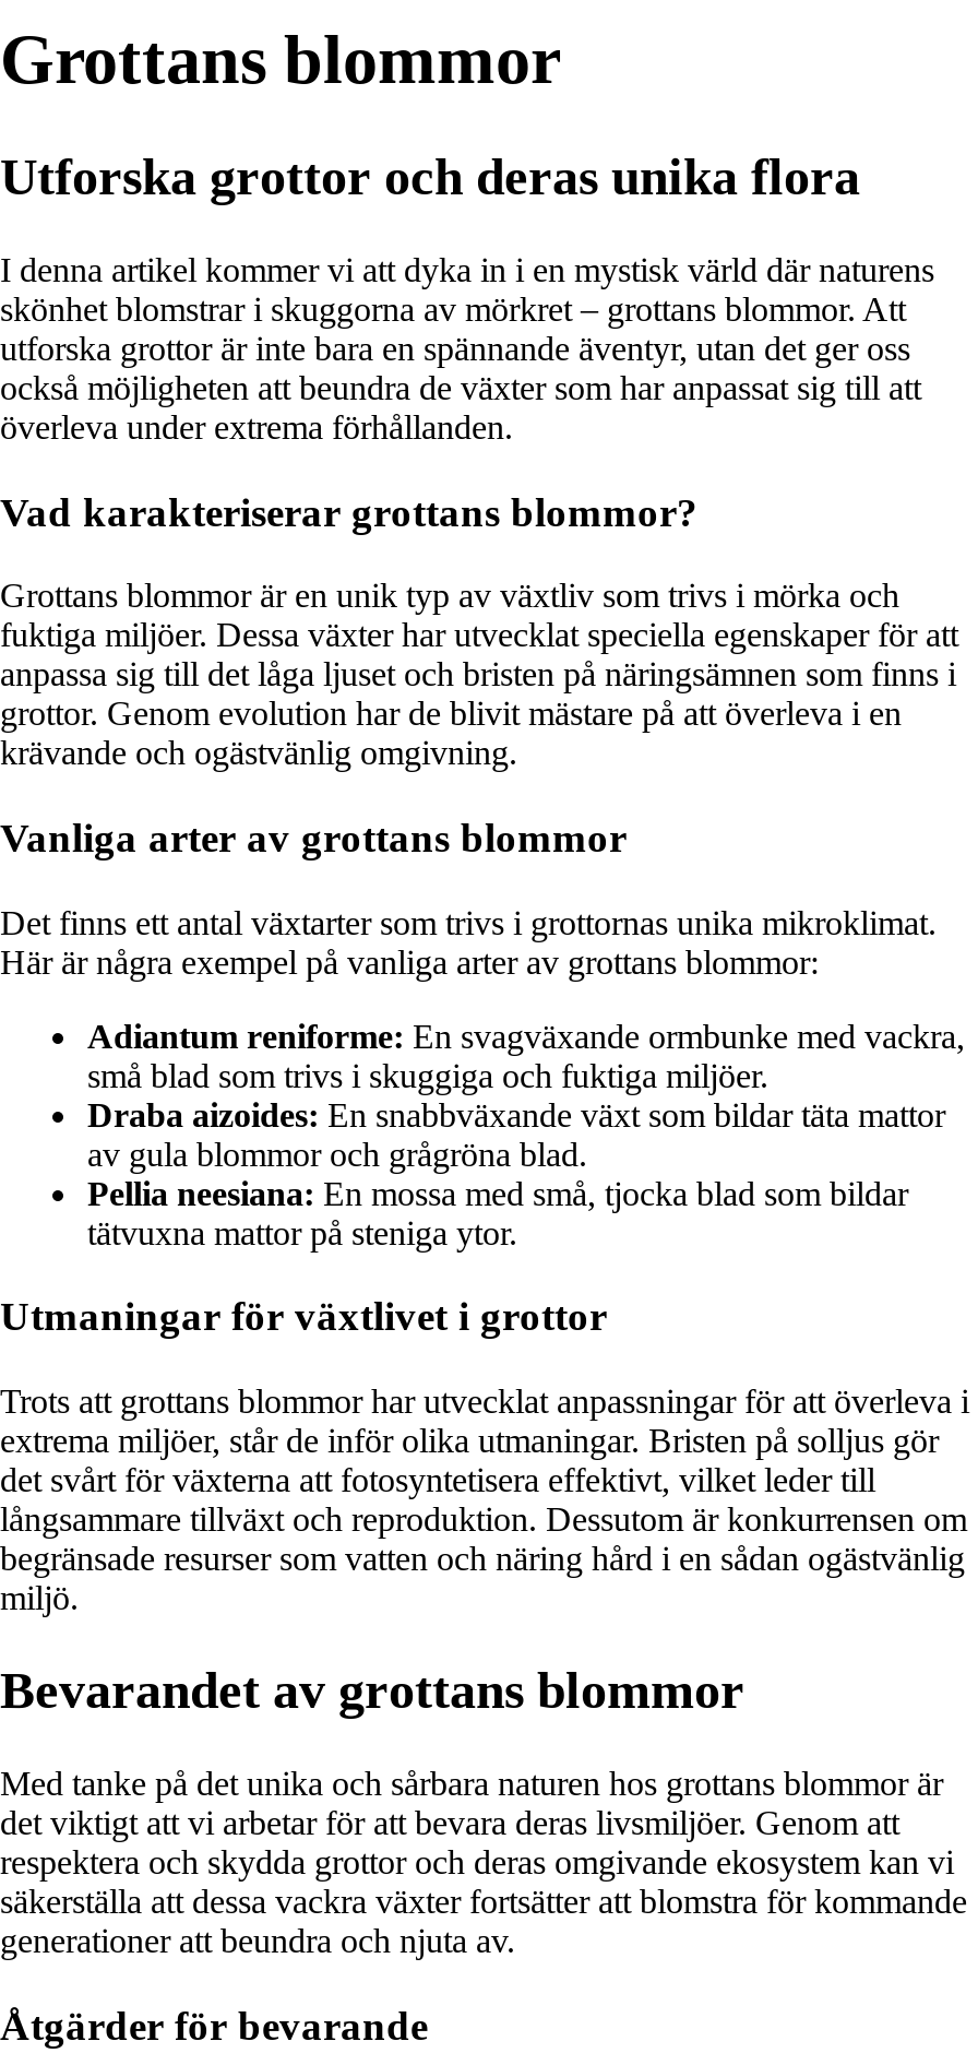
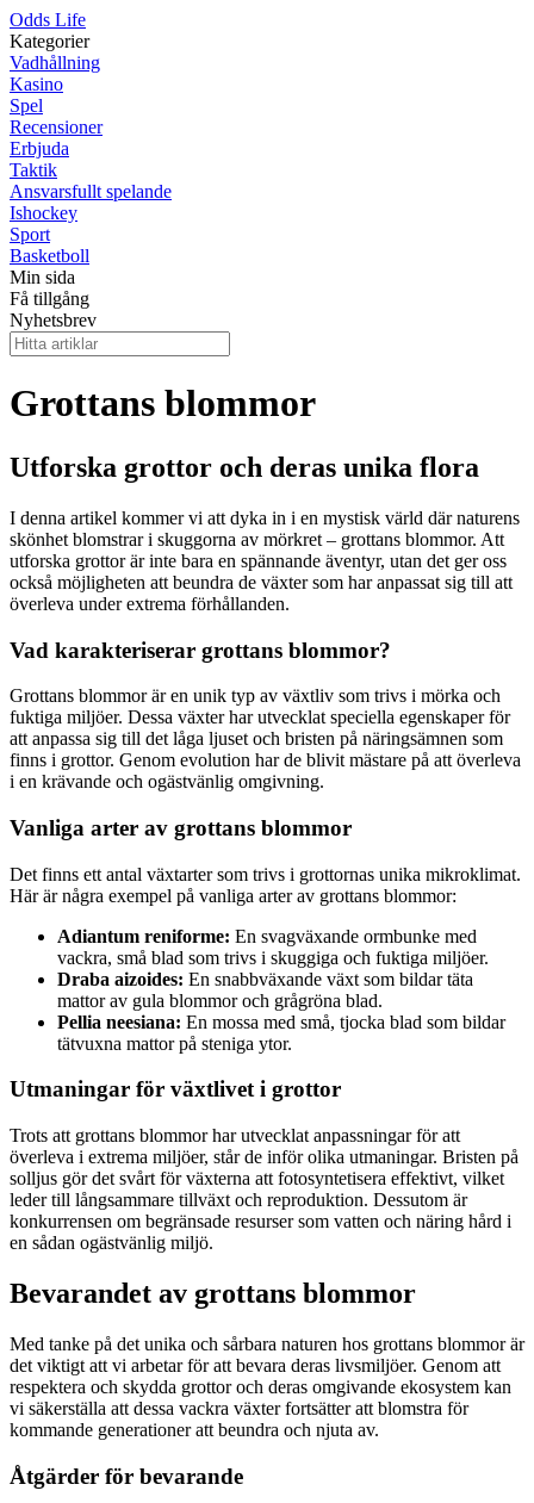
none -> [10,10,172,330] Odds Life | Kategorier | Vadhållning | Kasino | Spel | Recensioner | Erbjuda | Taktik | Ansvarsfullt spelande | Ishockey | Sport | Basketboll | Min sida | Få tillgång | Nyhetsbrev

